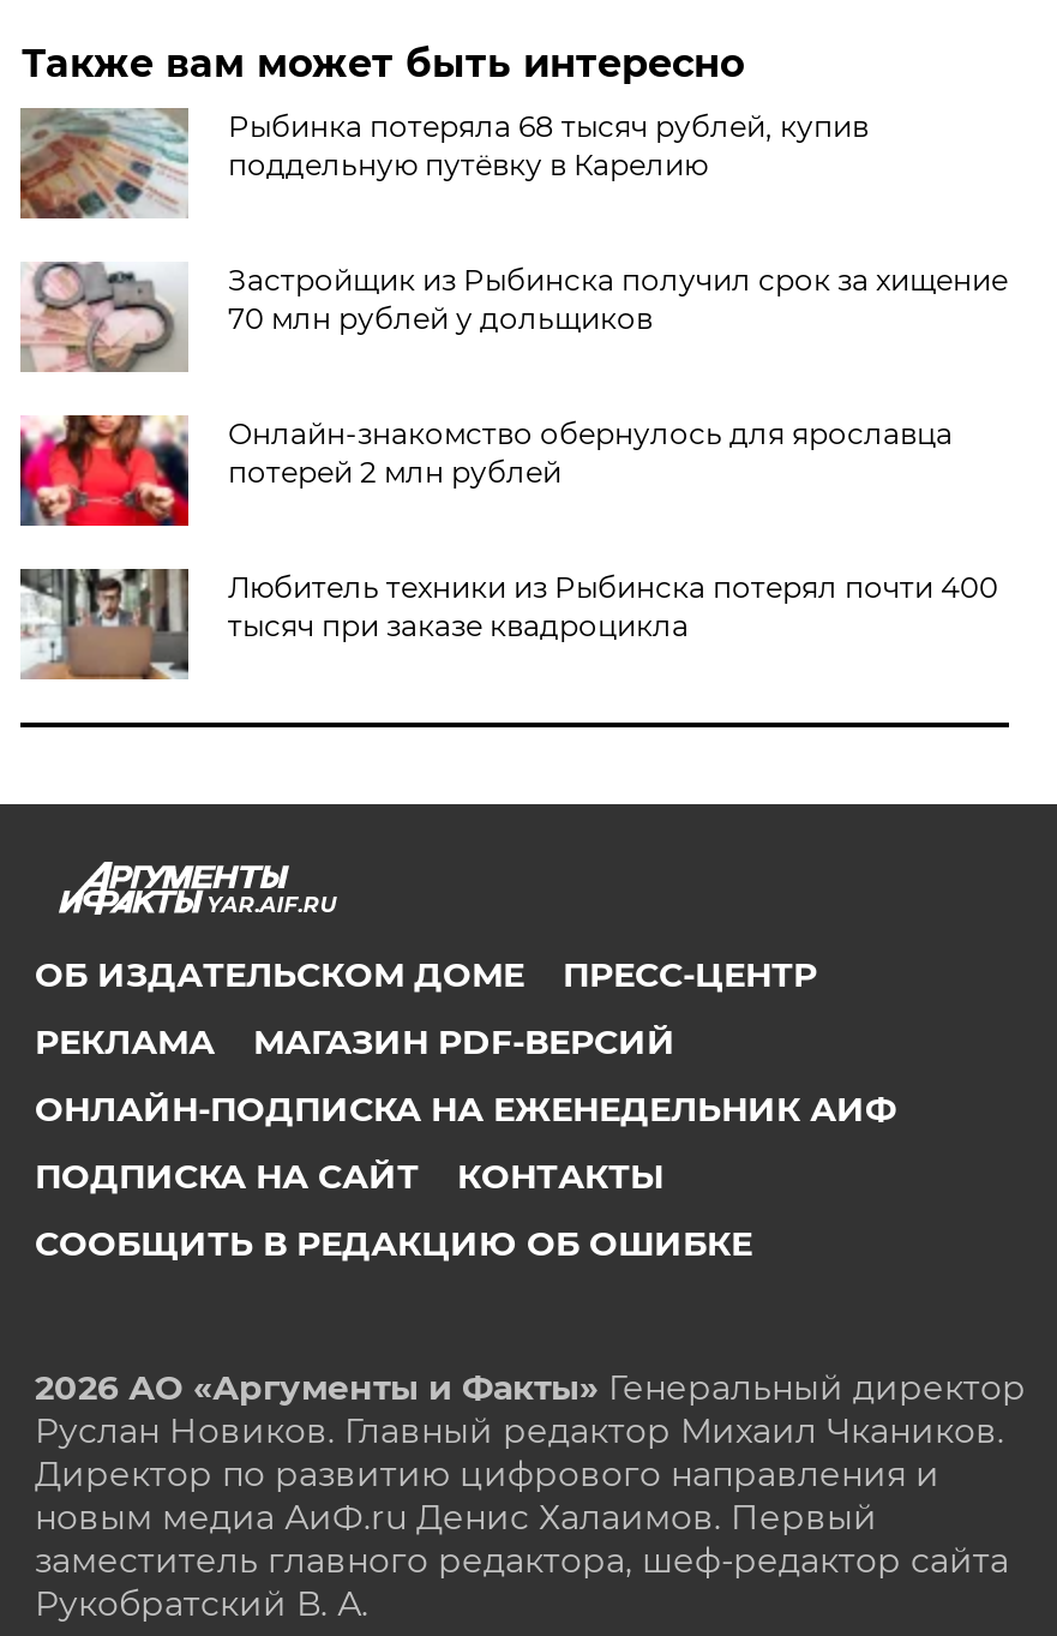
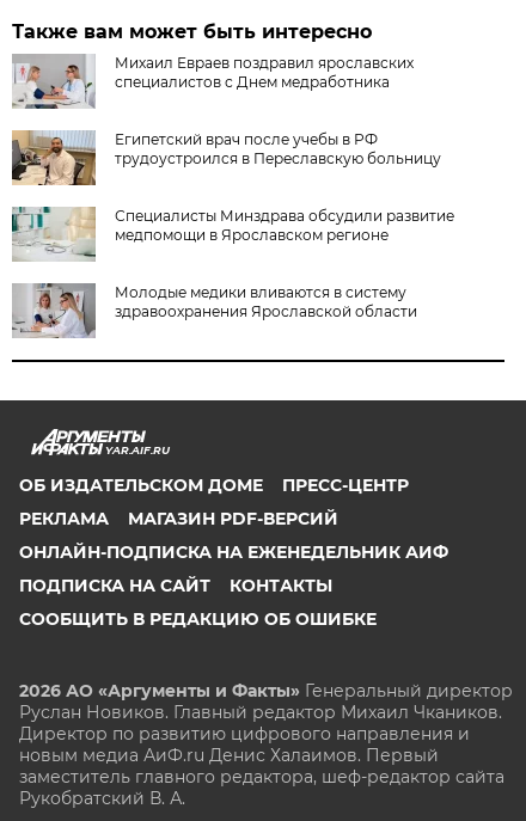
[18,108,868,221] [image] | Рыбинка потеряла 68 тысяч рублей, купив | поддельную путёвку в Карелию -> [12,54,414,110] [image] | Михаил Евраев поздравил ярославских | специалистов с Днем медработника
[20,261,1008,374] [image] | Застройщик из Рыбинска получил срок за хищение | 70 млн рублей у дольщиков -> [11,130,442,185] [image] | Египетский врач после учебы в РФ | трудоустроился в Переславскую больницу
[18,413,952,528] [image] | Онлайн‑знакомство обернулось для ярославца | потерей 2 млн рублей -> [11,206,455,262] [image] | Специалисты Минздрава обсудили развитие | медпомощи в Ярославском регионе
[20,567,998,682] [image] | Любитель техники из Рыбинска потерял почти 400 | тысяч при заказе квадроцикла -> [11,283,418,338] [image] | Молодые медики вливаются в систему | здравоохранения Ярославской области

